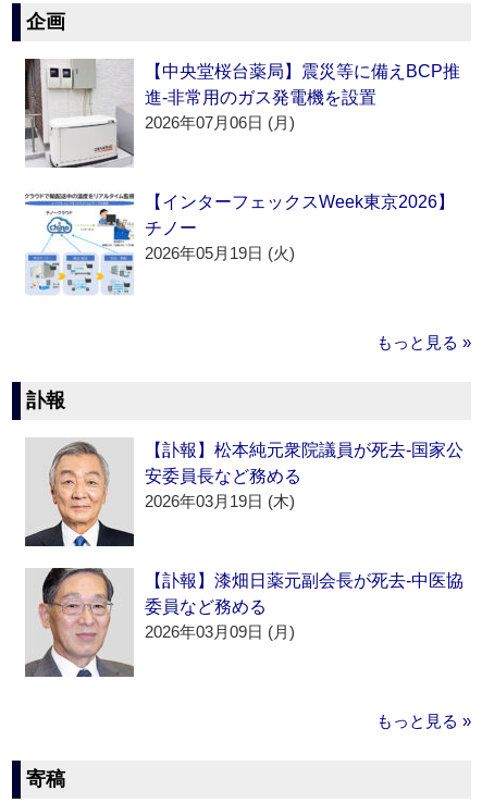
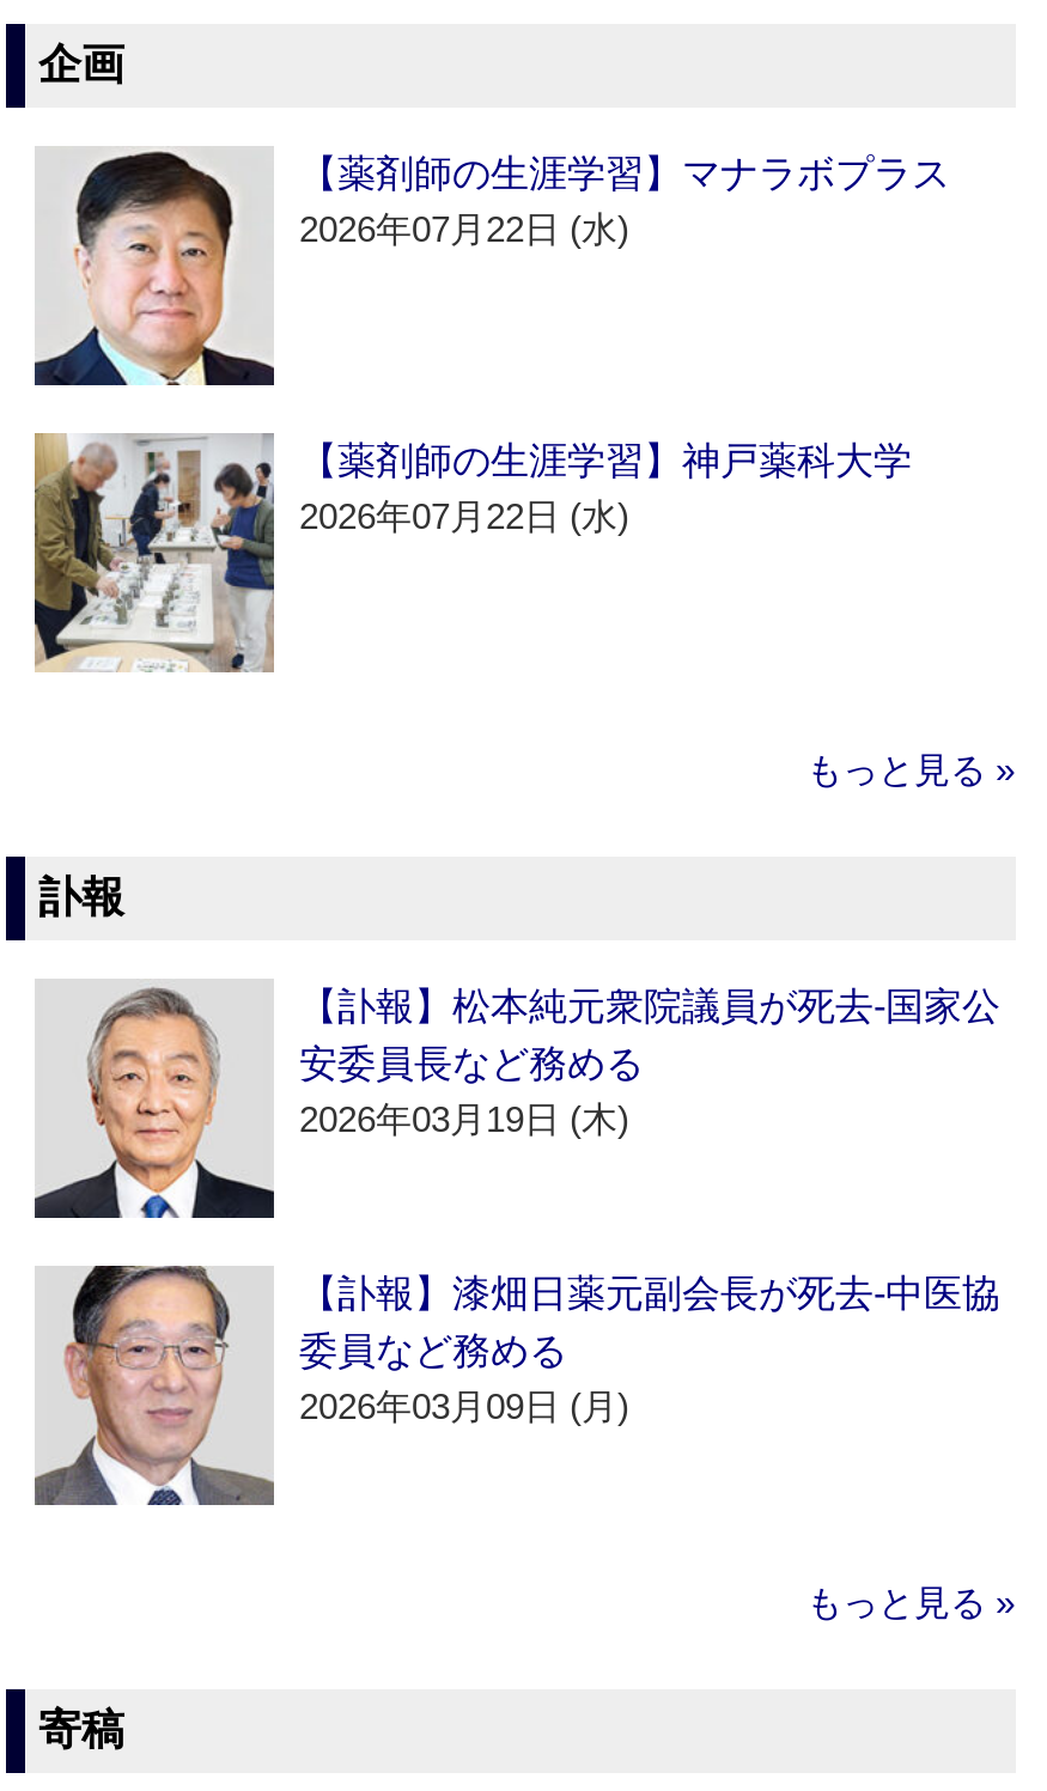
[24,58,461,169] [image] | 【中央堂桜台薬局】震災等に備えBCP推 | 進‐非常用のガス発電機を設置 | 2026年07月06日 (月) -> [32,146,950,388] [image] | 【薬剤師の生涯学習】マナラボプラス | 2026年07月22日 (水)
[24,189,455,298] [image] | 【インターフェックスWeek東京2026】 | チノー | 2026年05月19日 (火) -> [32,431,912,675] [image] | 【薬剤師の生涯学習】神戸薬科大学 | 2026年07月22日 (水)

